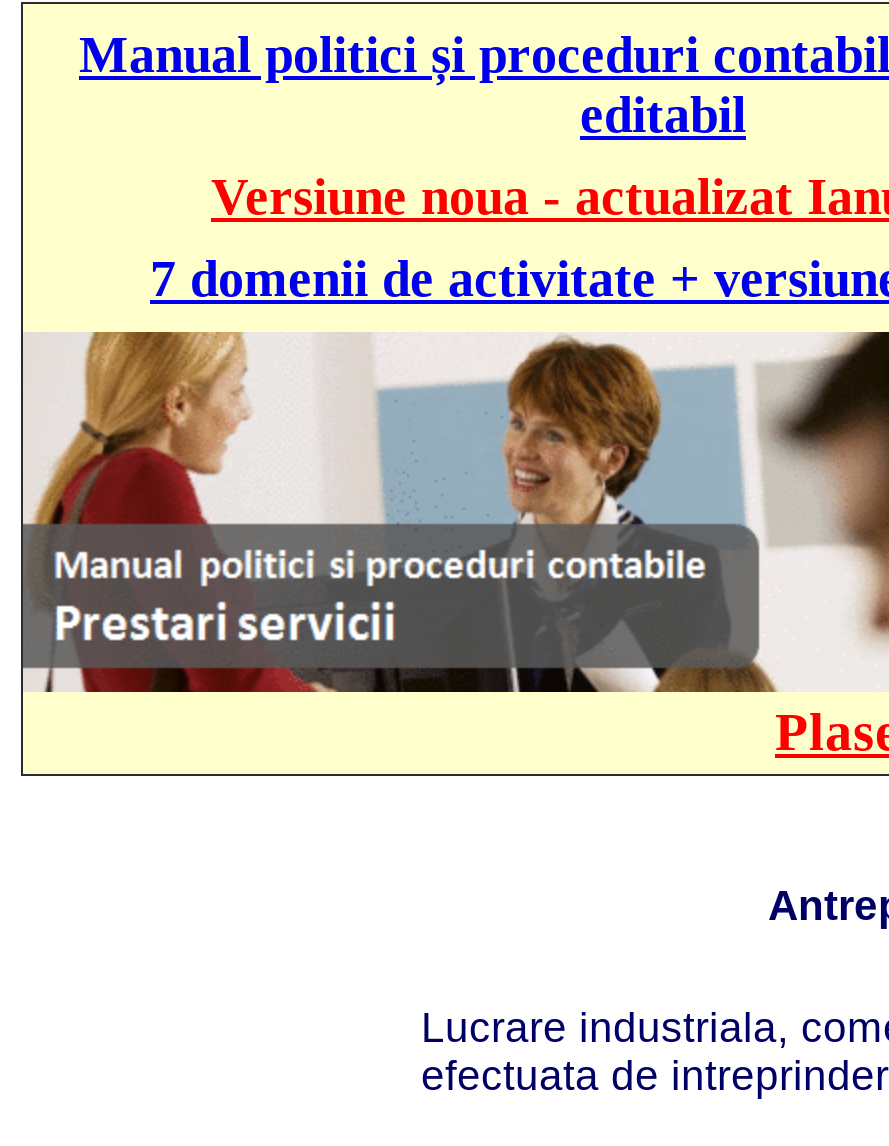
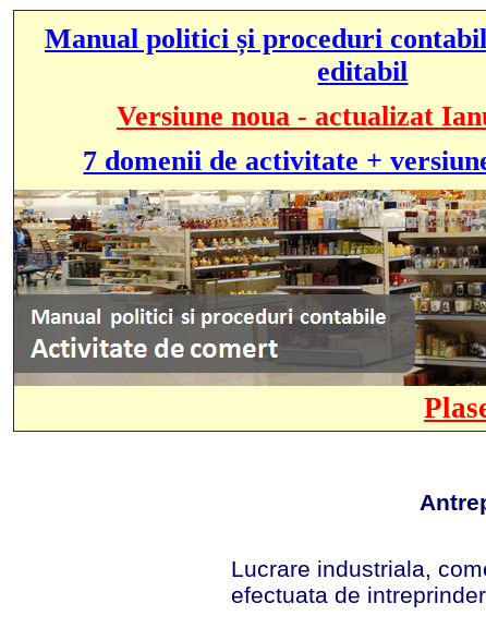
[21,330,883,694] [image] -> [13,189,483,387] [image]

